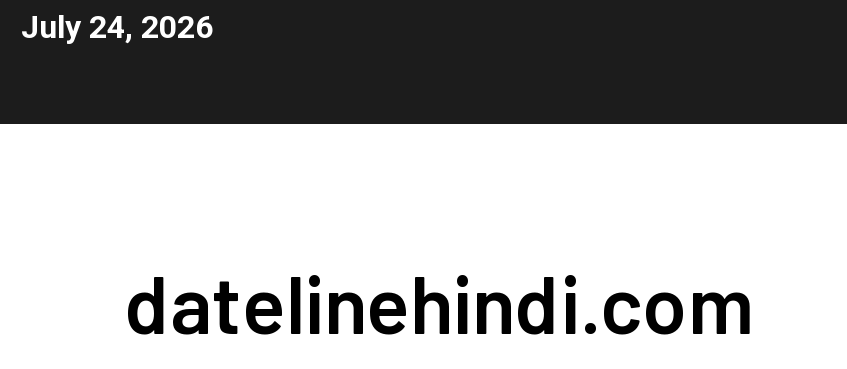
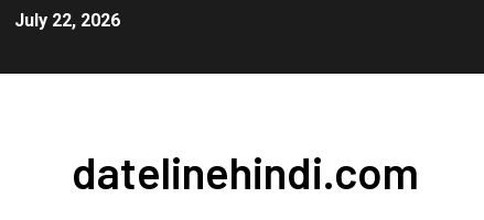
[21,9,213,47] July 24, 2026 -> [14,10,120,31] July 22, 2026

